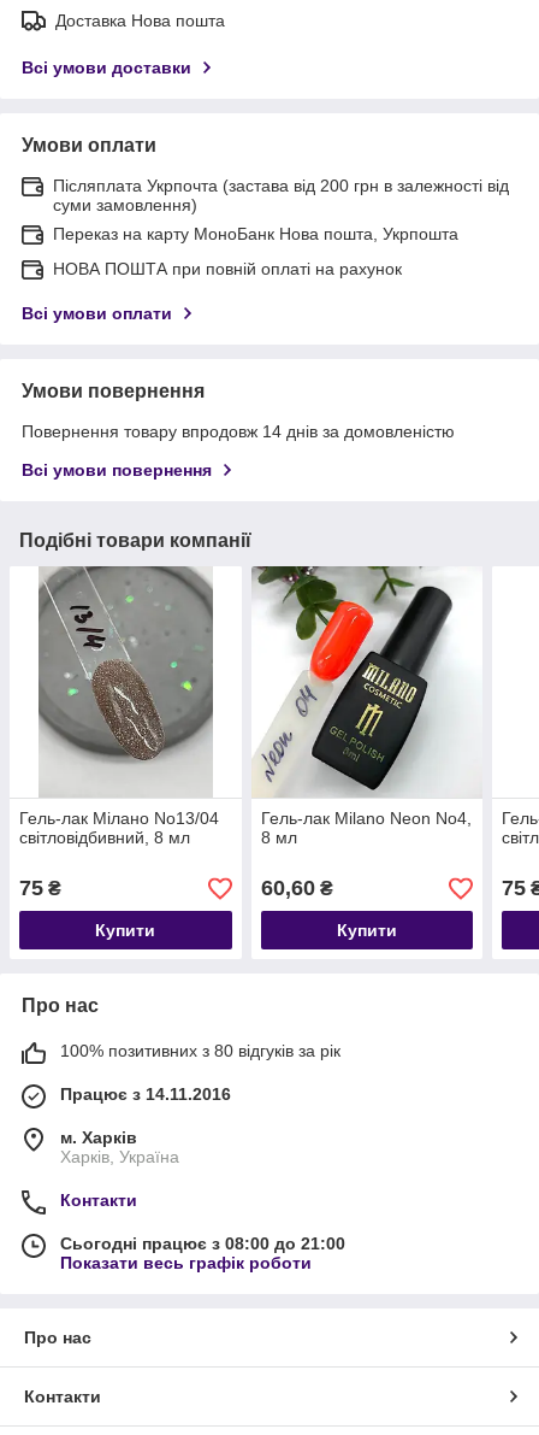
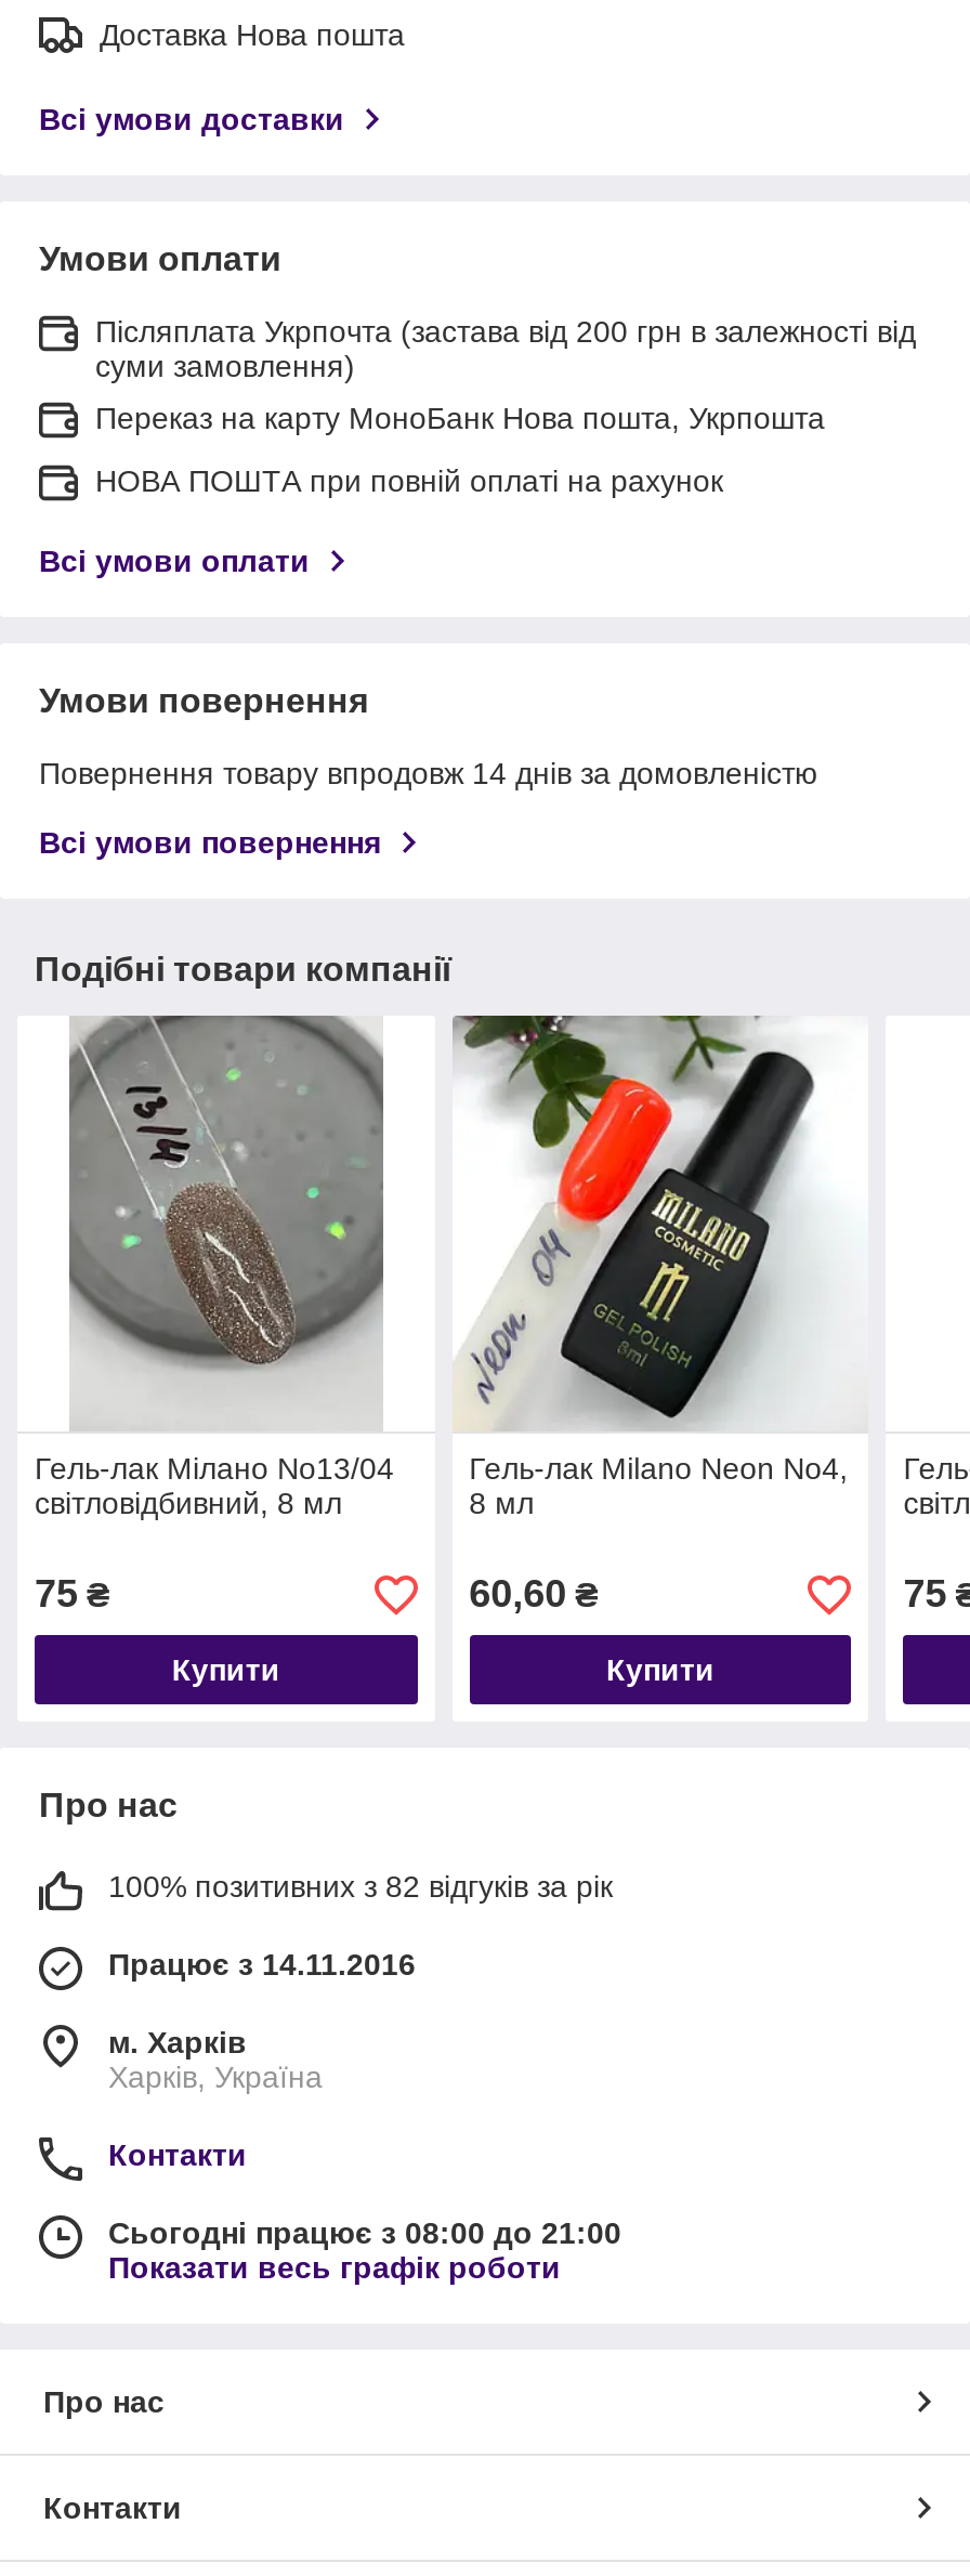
[60,1041,340,1061] 100% позитивних з 80 відгуків за рік -> [108,1870,613,1904] 100% позитивних з 82 відгуків за рік

